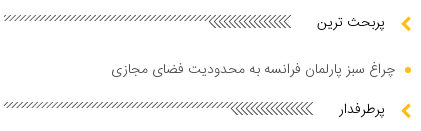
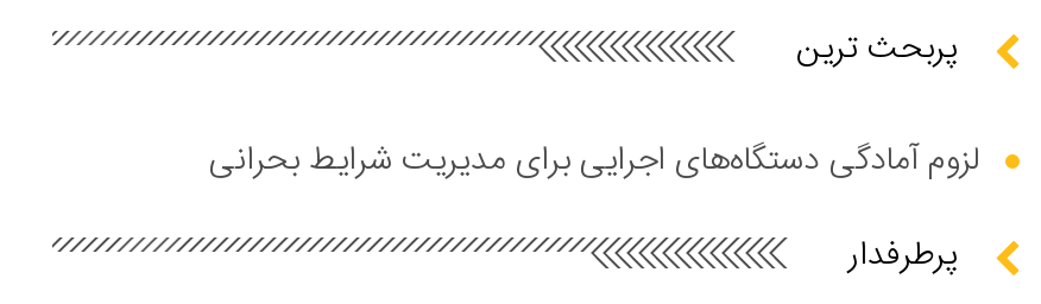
[111,58,395,82] چراغ سبز پارلمان فرانسه به محدودیت فضای مجازی -> [209,133,982,190] لزوم آمادگی دستگاه‌های اجرایی برای مدیریت شرایط بحرانی

